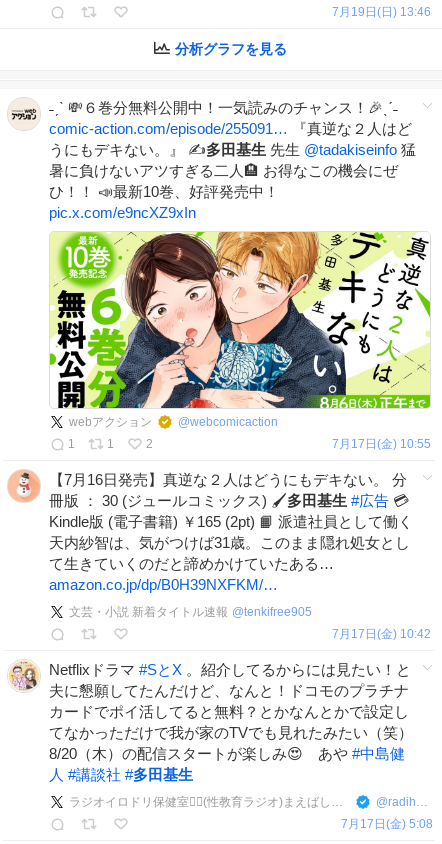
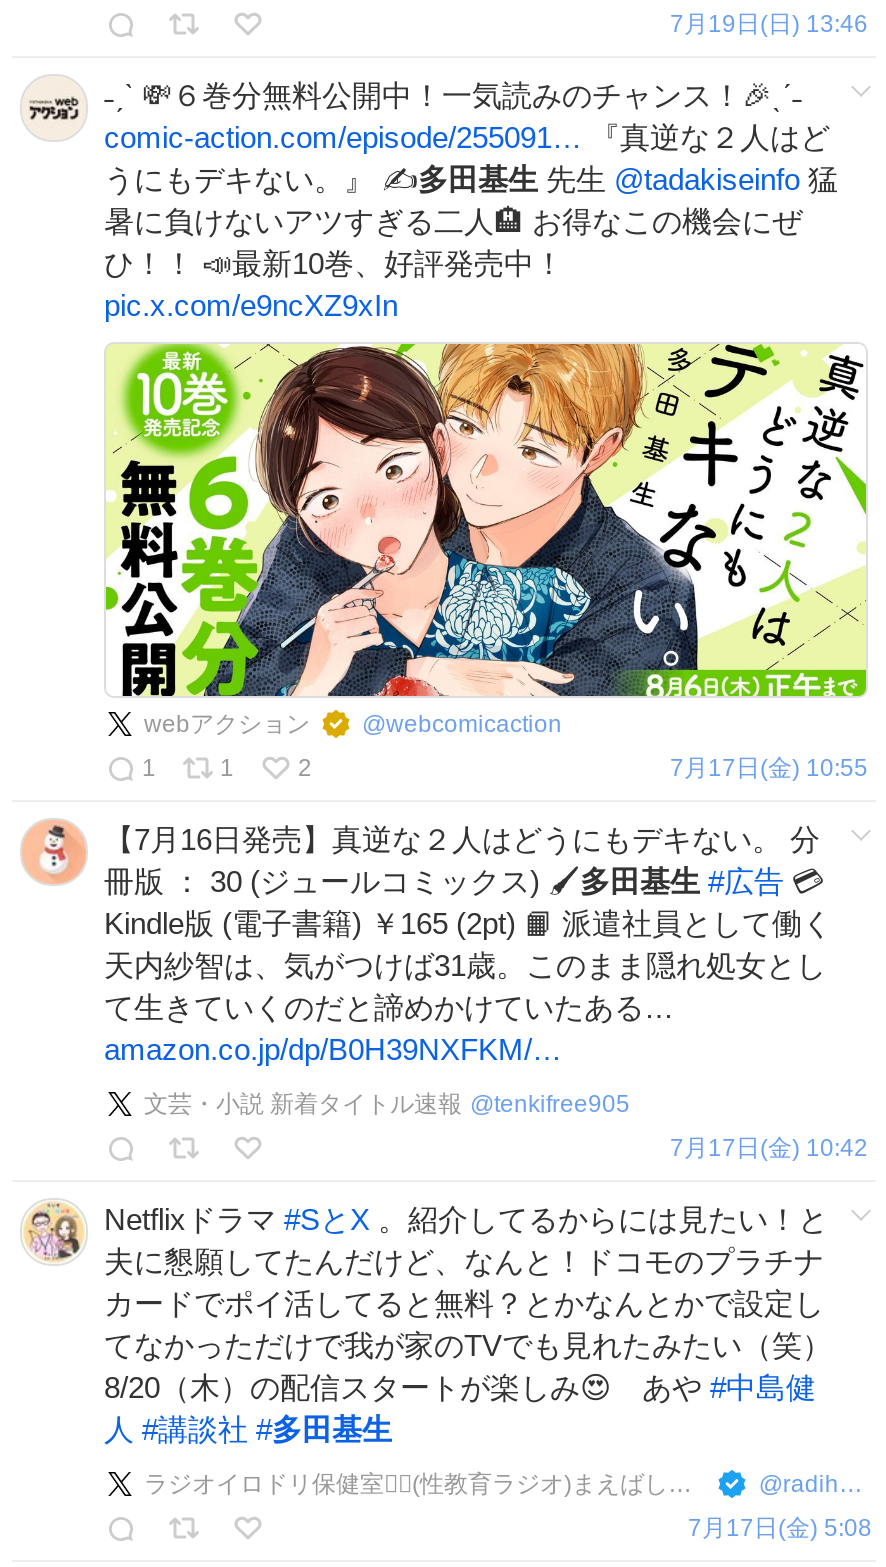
[174,41,286,57] 分析グラフを見る -> none

